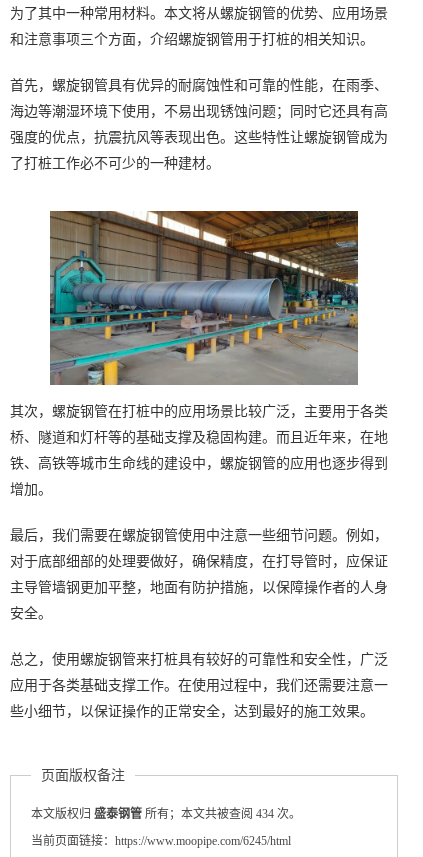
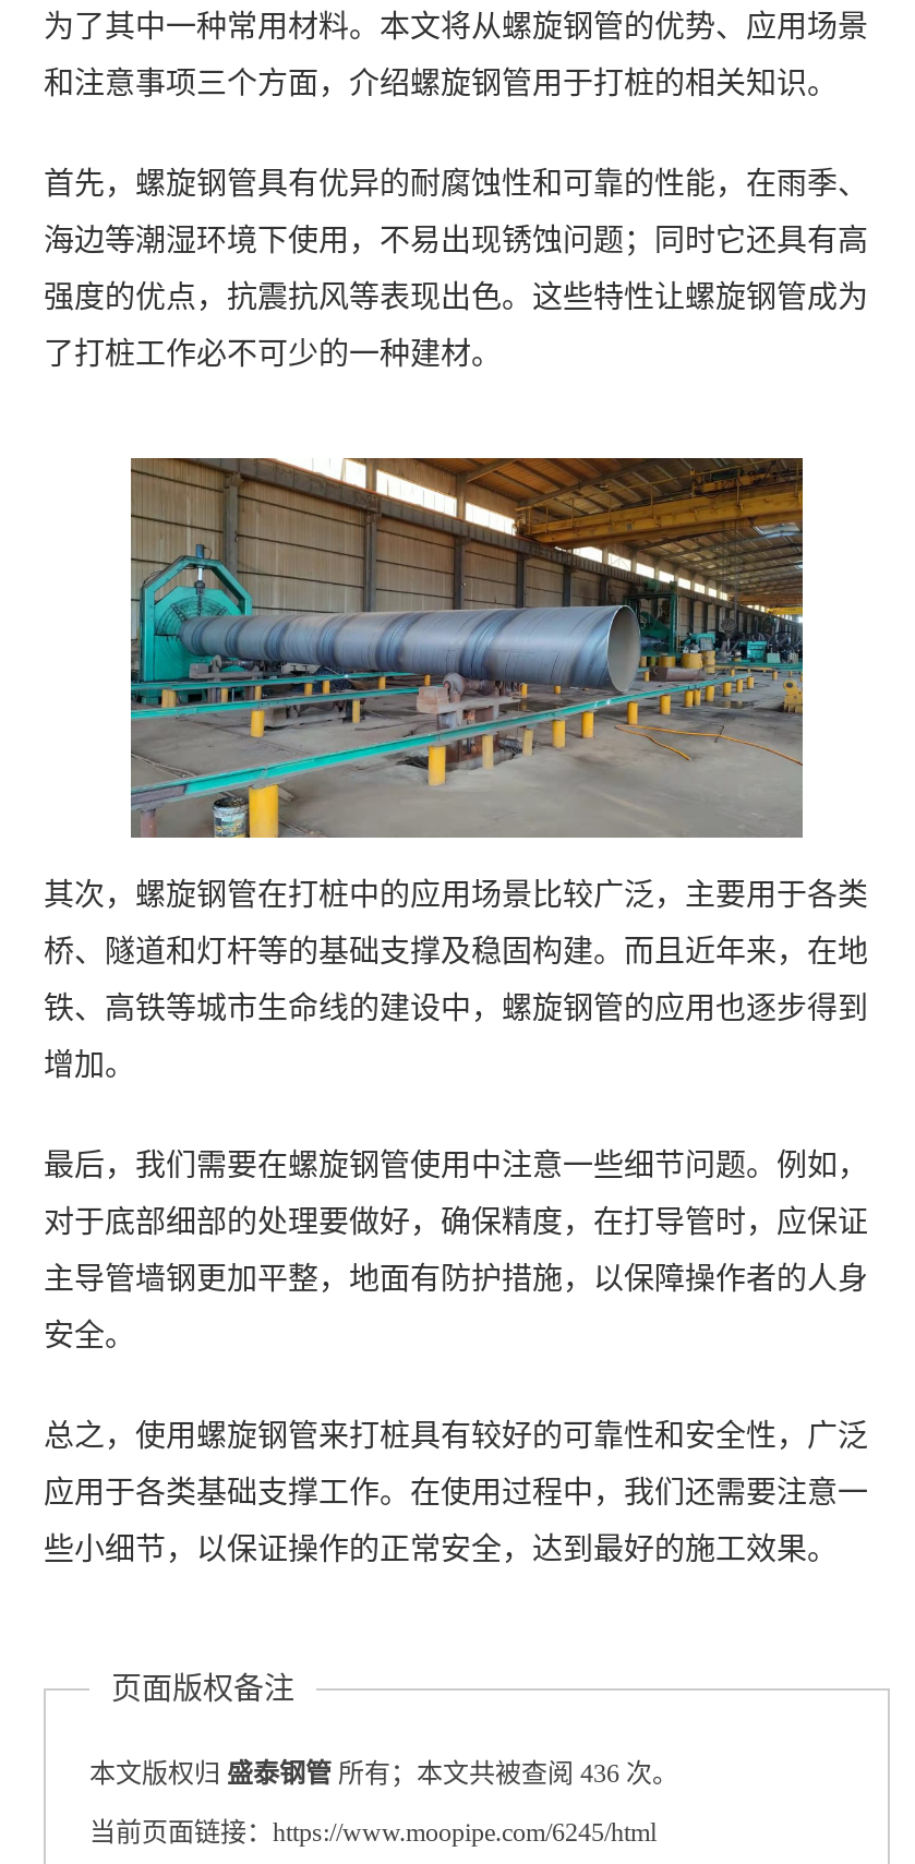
[31,807,301,821] 本文版权归盛泰钢管所有；本文共被查阅 434 次。 -> [89,1758,678,1789] 本文版权归盛泰钢管所有；本文共被查阅 436 次。

